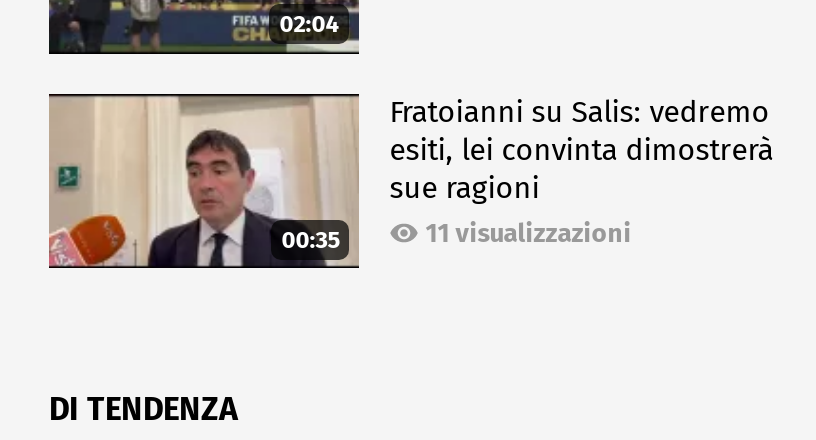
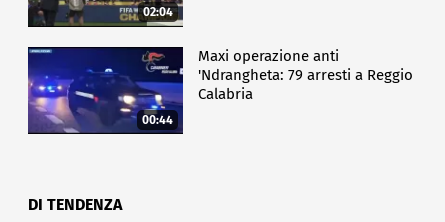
[47,94,361,268] [image] | 00:35 -> [27,47,184,134] [image] | 00:44
[389,95,773,249] Fratoianni su Salis: vedremo | esiti, lei convinta dimostrerà | sue ragioni | 11 visualizzazioni -> [198,47,413,103] Maxi operazione anti | 'Ndrangheta: 79 arresti a Reggio | Calabria

